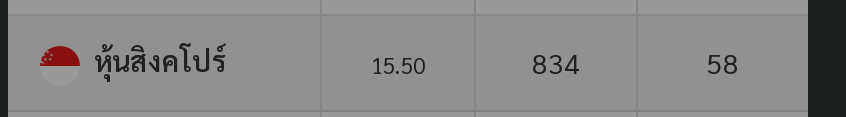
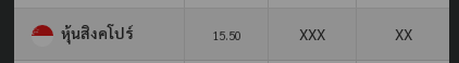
[532,44,739,80] 834 | 58 -> [299,24,412,43] XXX | XX

